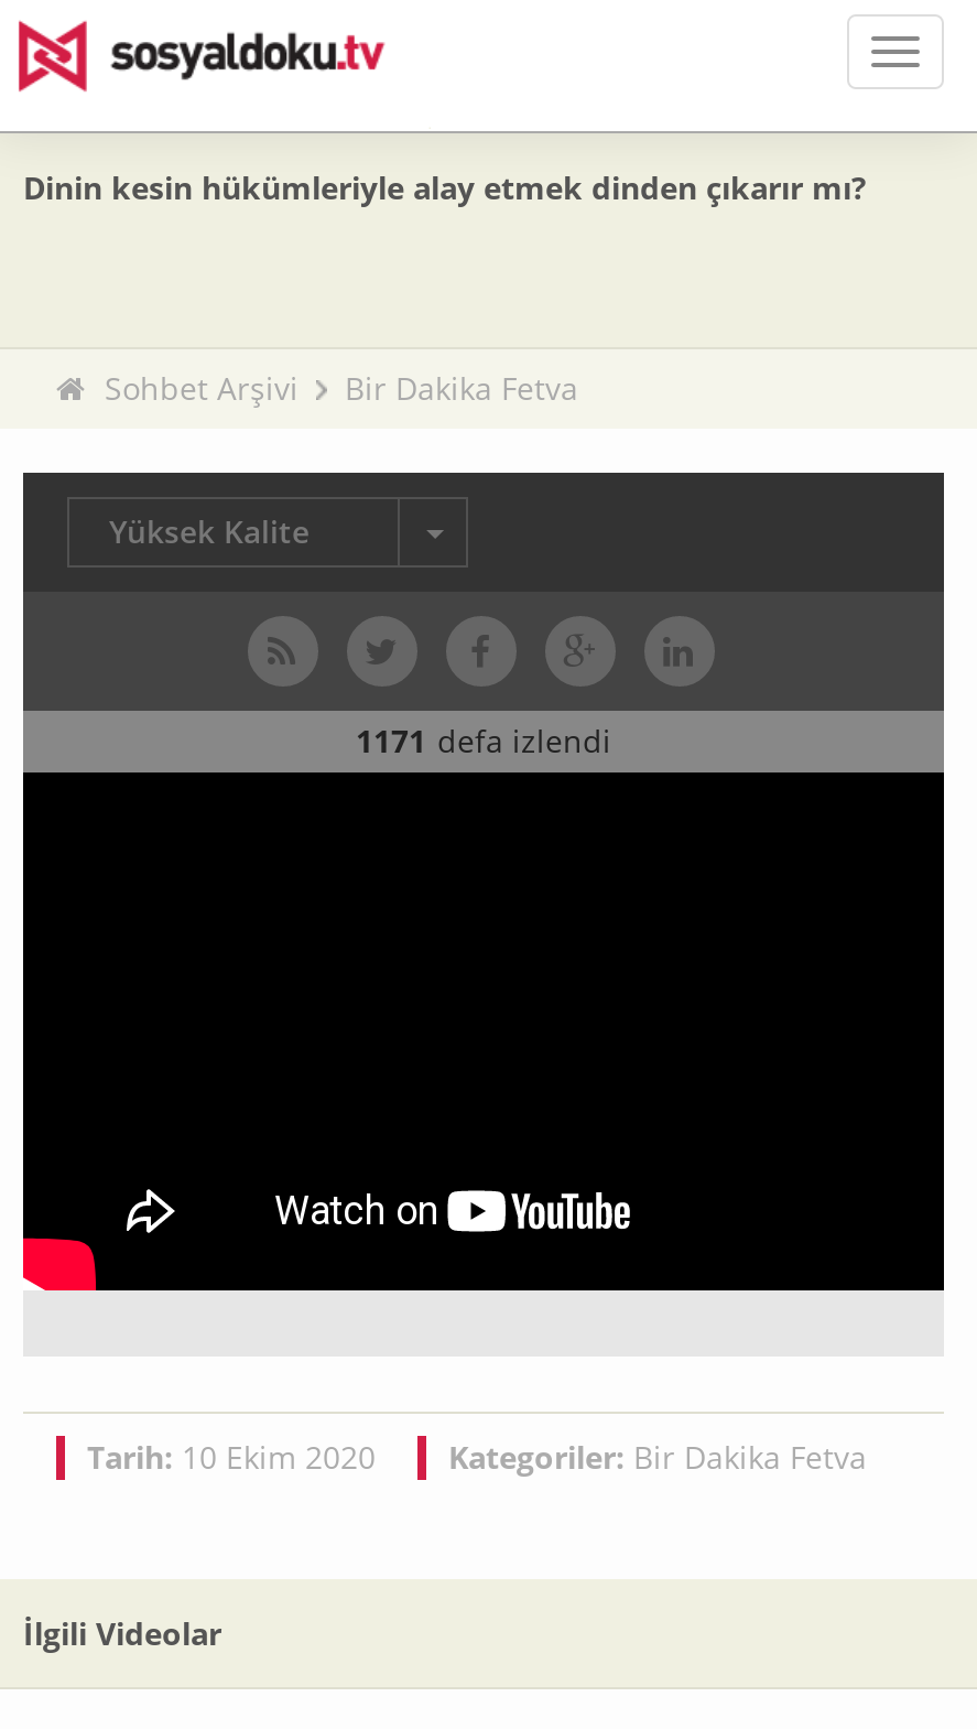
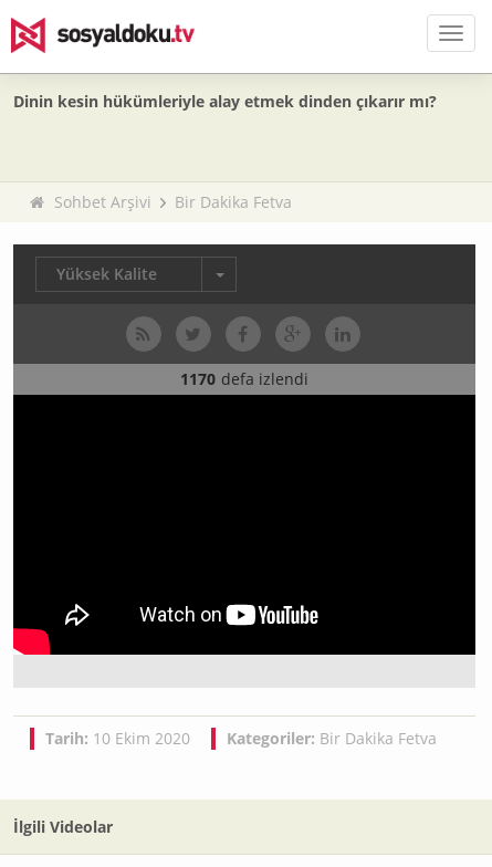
[356,720,611,761] 1171 defa izlendi -> [180,368,308,389] 1170 defa izlendi

